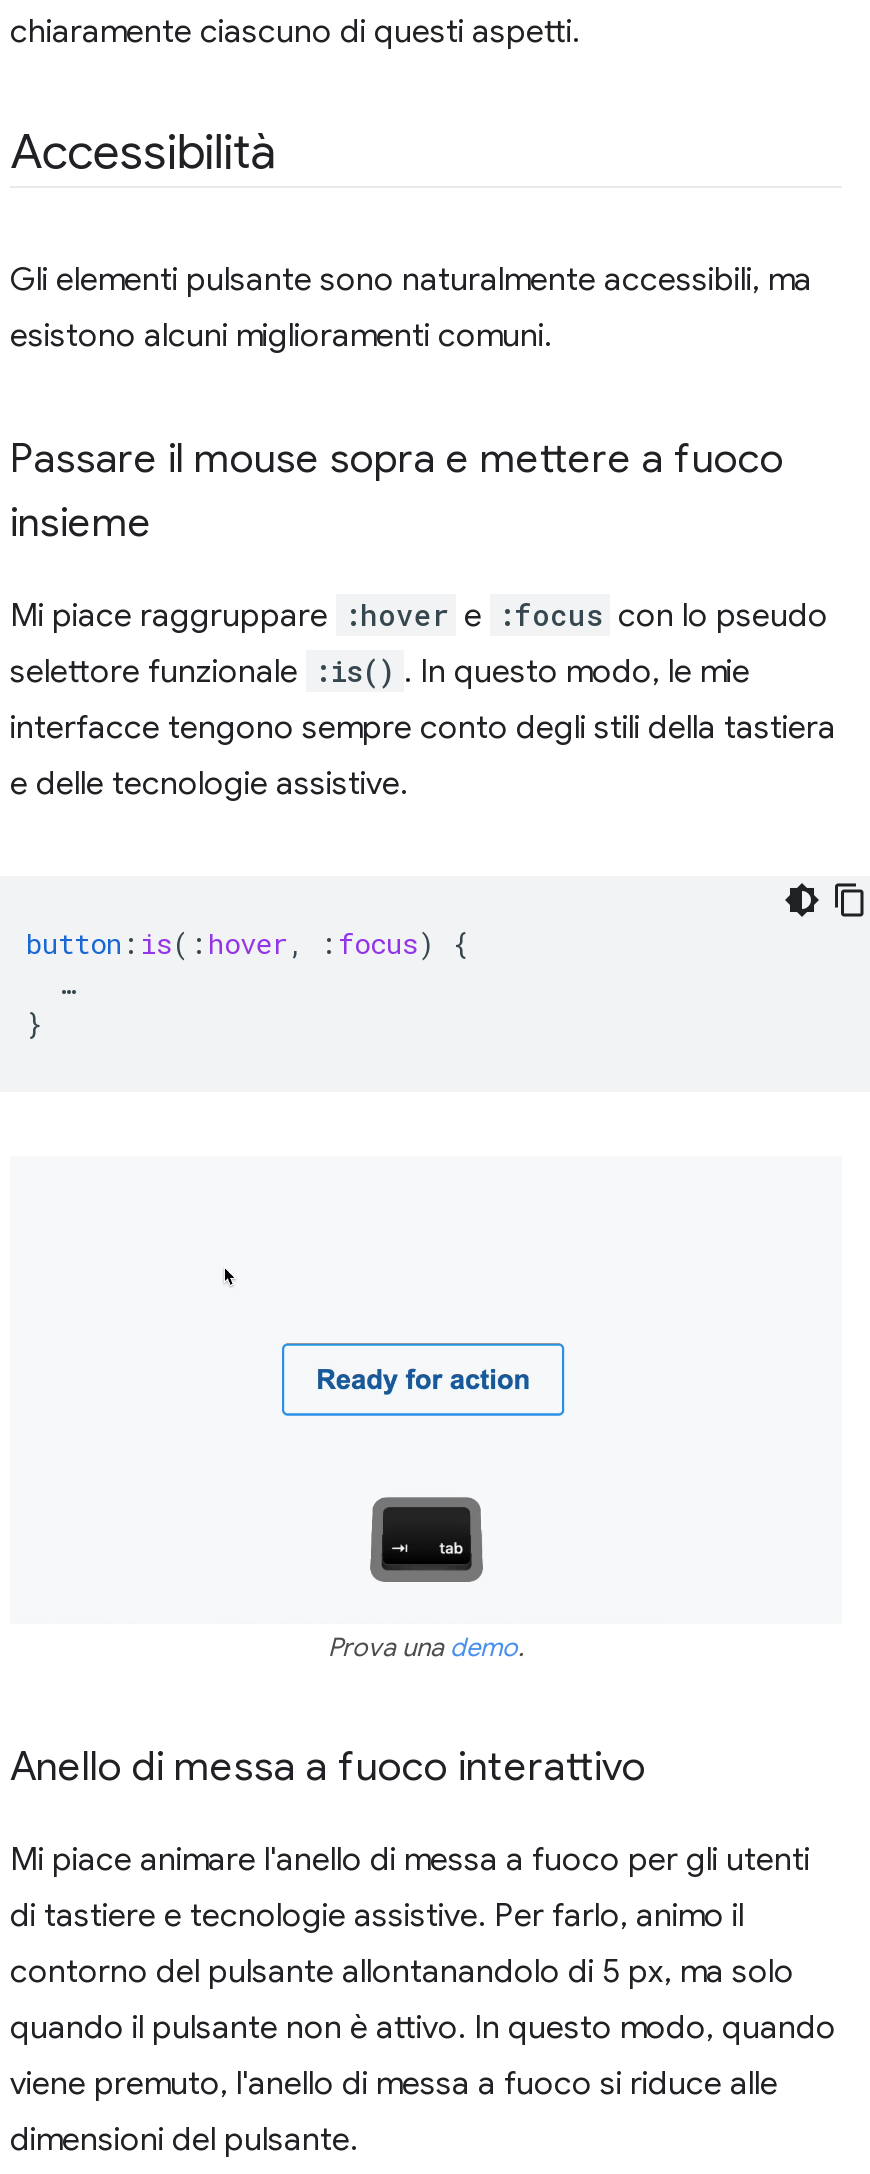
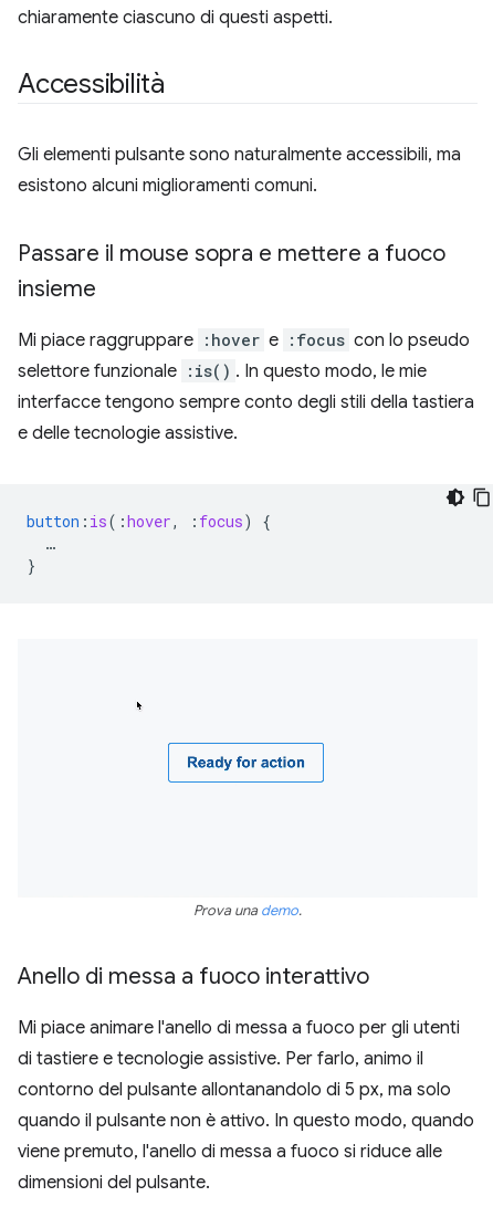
[368,1494,486,1584] [image] -> none

